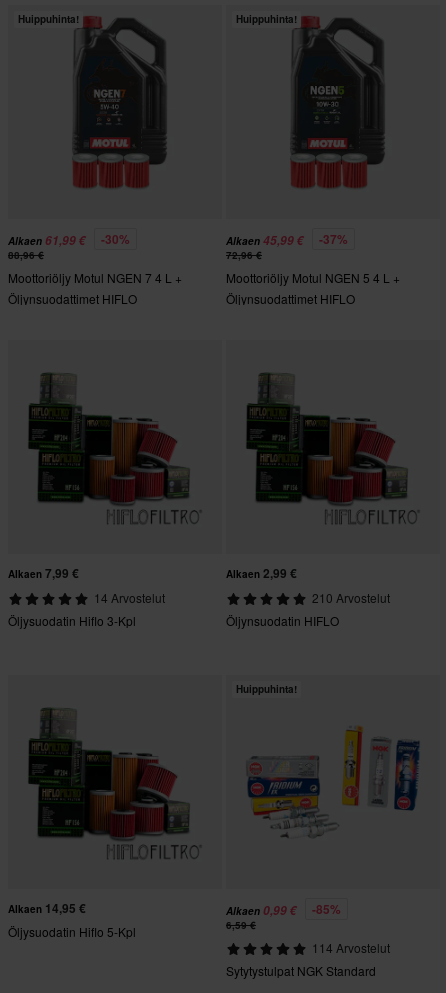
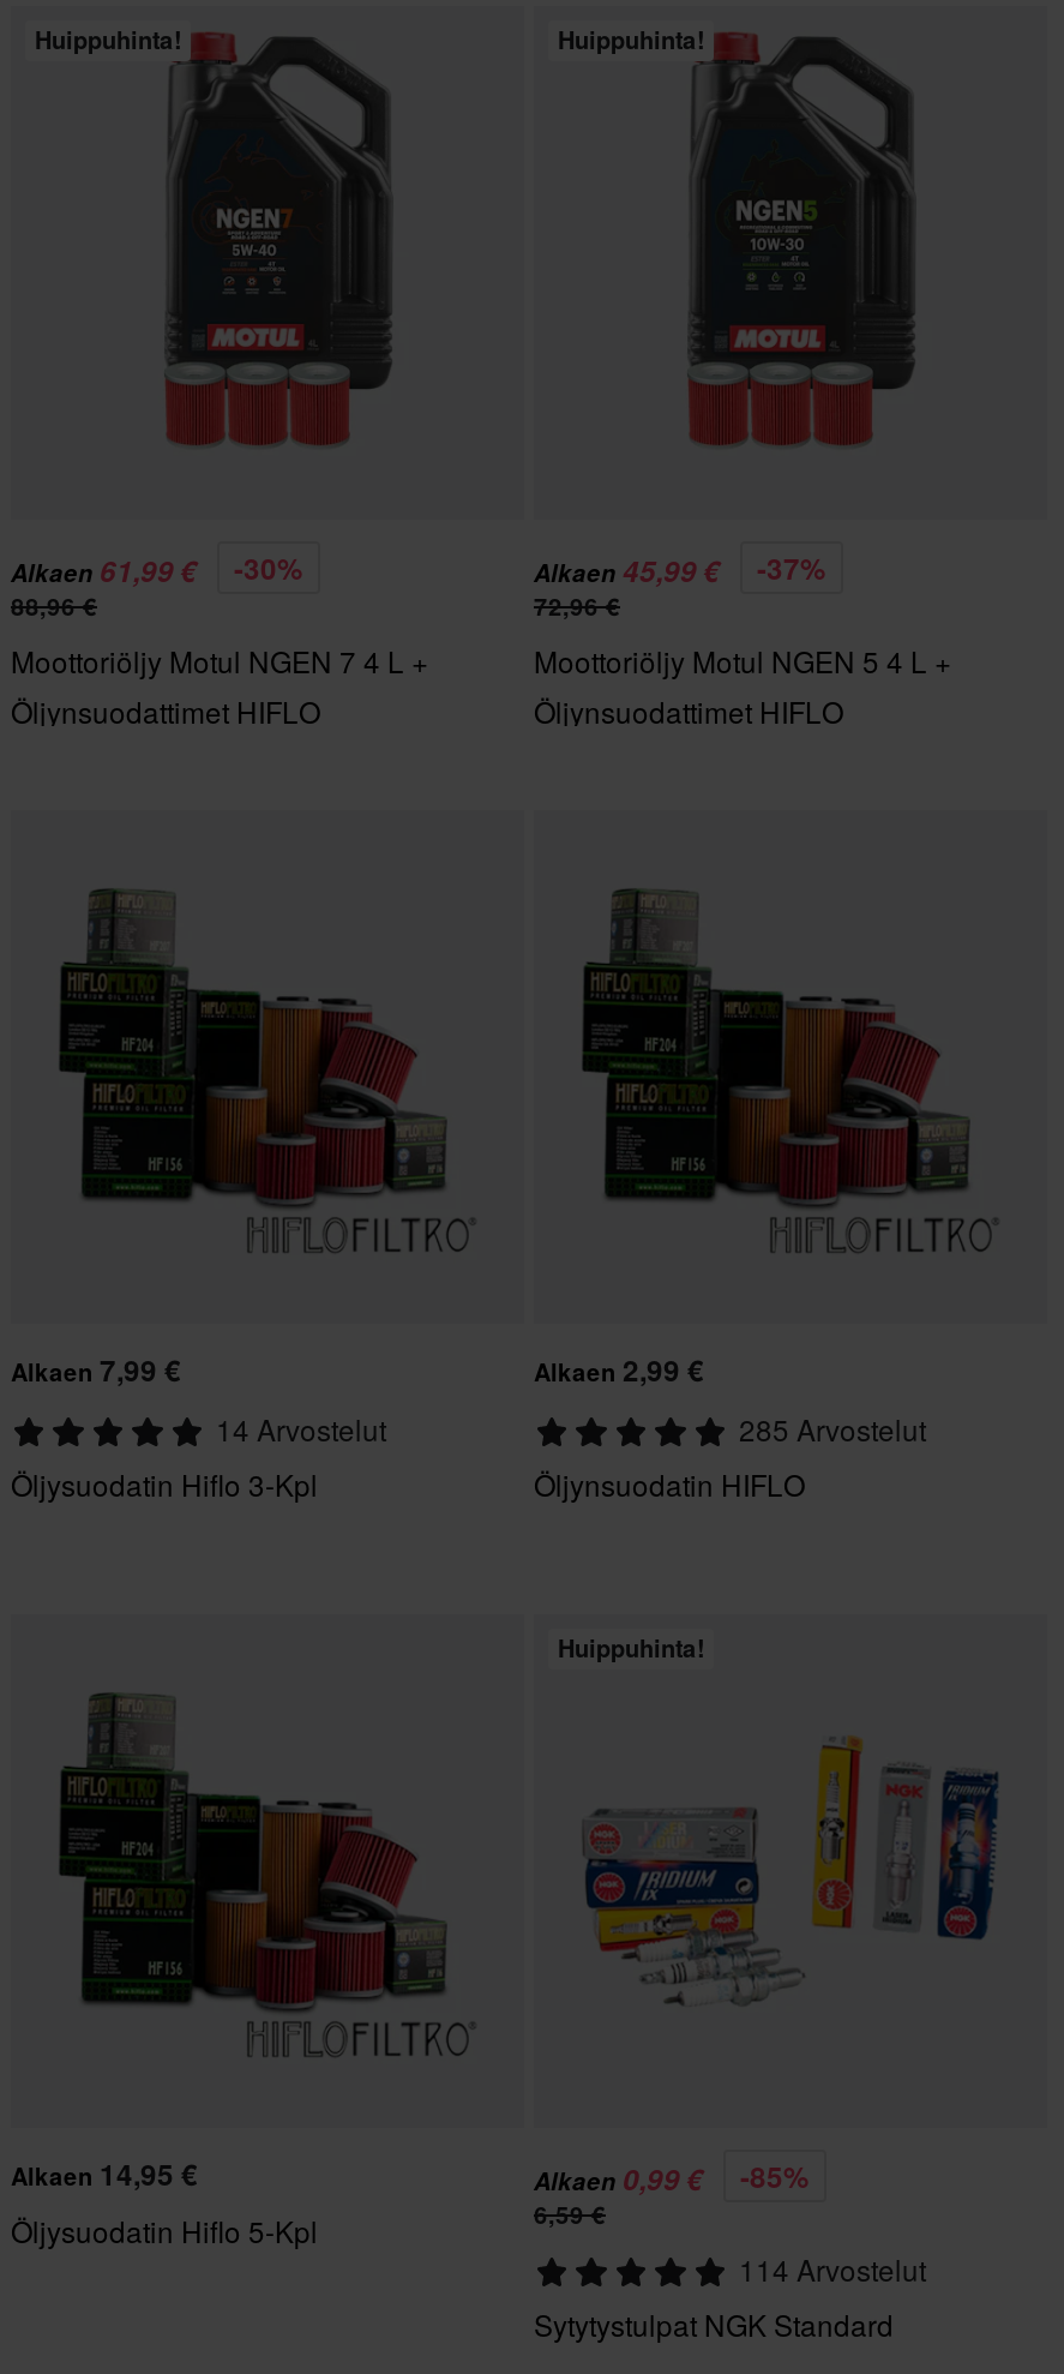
[311,589,389,606] 210 Arvostelut -> [739,1408,926,1449] 285 Arvostelut

